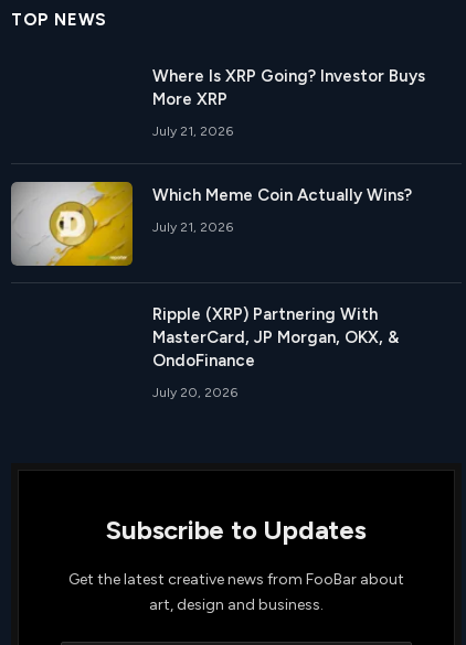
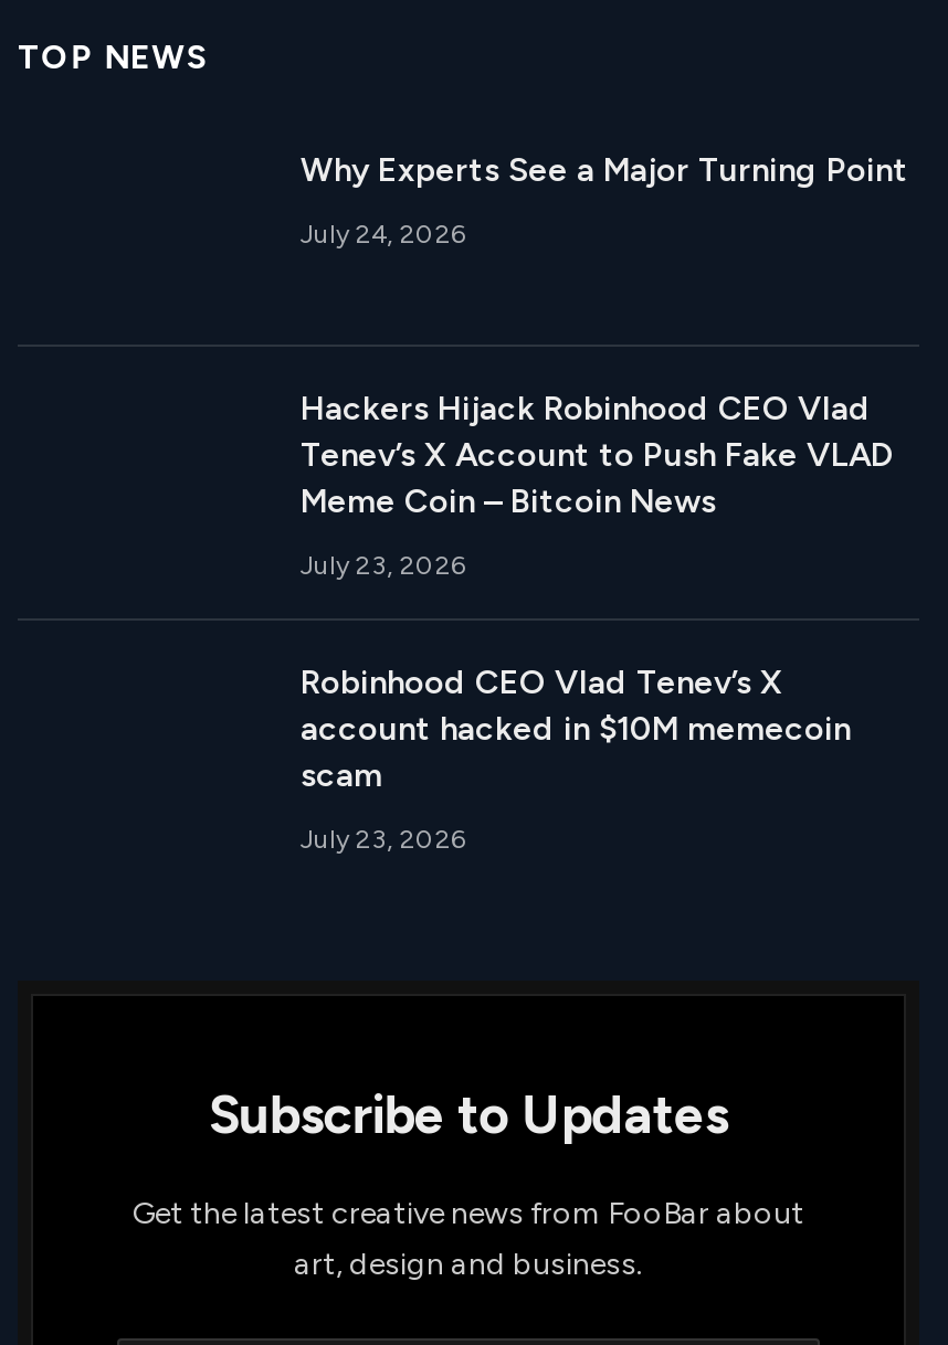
[152,66,425,109] Where Is XRP Going? Investor Buys | More XRP -> [301,150,908,190] Why Experts See a Major Turning Point
[152,123,233,139] July 21, 2026 -> [301,218,466,249] July 24, 2026
[10,181,134,267] [image] -> none
[152,185,412,205] Which Meme Coin Actually Wins? -> [301,388,893,521] Hackers Hijack Robinhood CEO Vlad | Tenev’s X Account to Push Fake VLAD | Meme Coin – Bitcoin News
[152,219,233,235] July 21, 2026 -> [301,550,466,581] July 23, 2026
[152,304,399,370] Ripple (XRP) Partnering With | MasterCard, JP Morgan, OKX, & | OndoFinance -> [301,662,851,795] Robinhood CEO Vlad Tenev’s X | account hacked in $10M memecoin | scam
[152,385,237,400] July 20, 2026 -> [301,824,466,854] July 23, 2026

